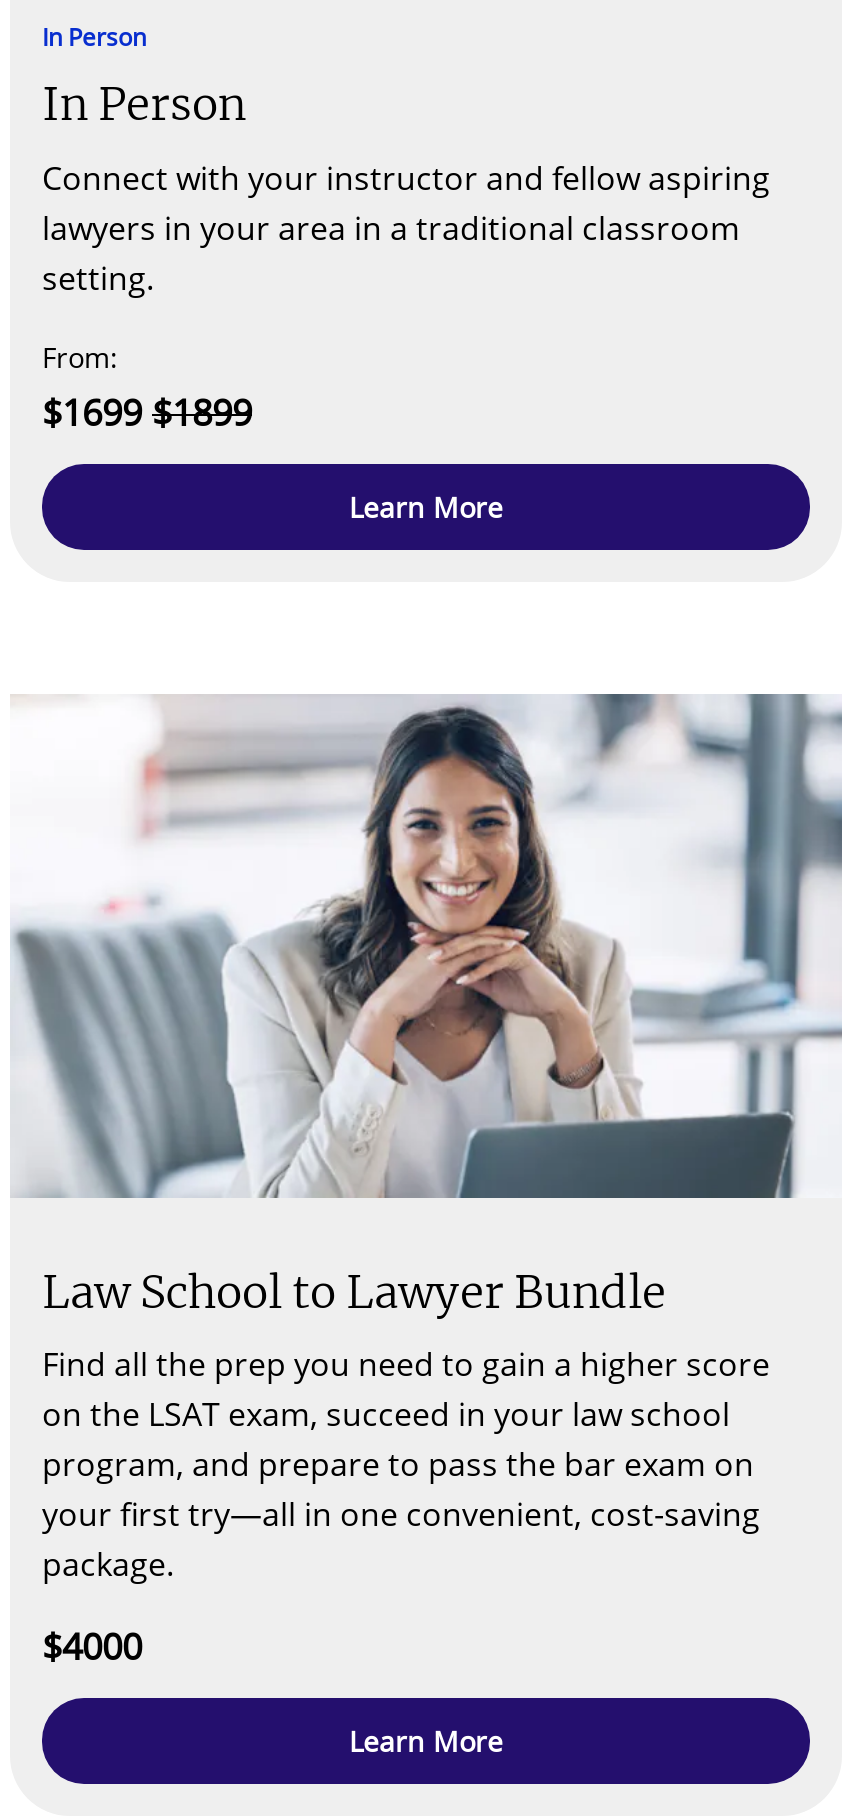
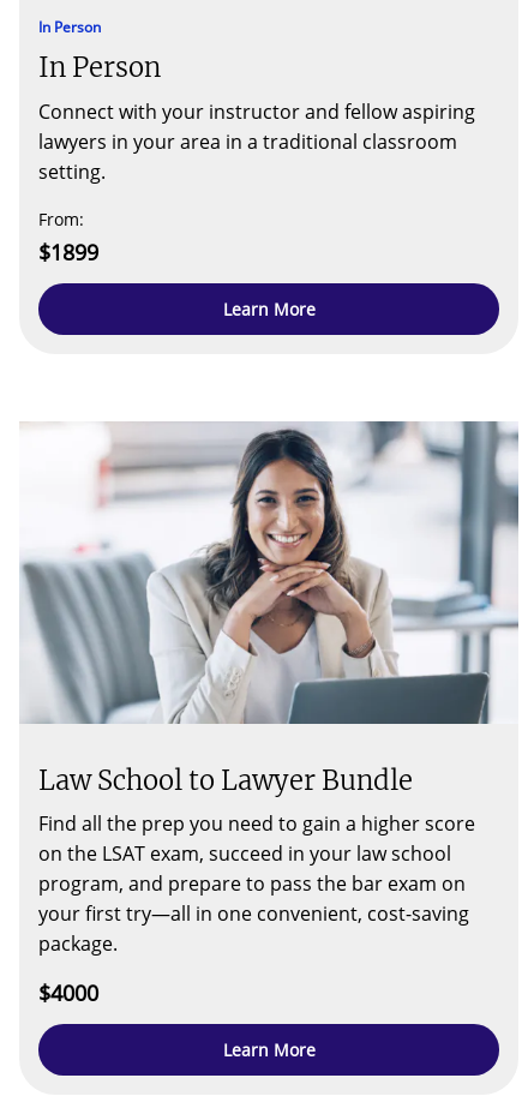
[42,387,252,435] $1699 $1899 -> [38,237,98,266] $1899

